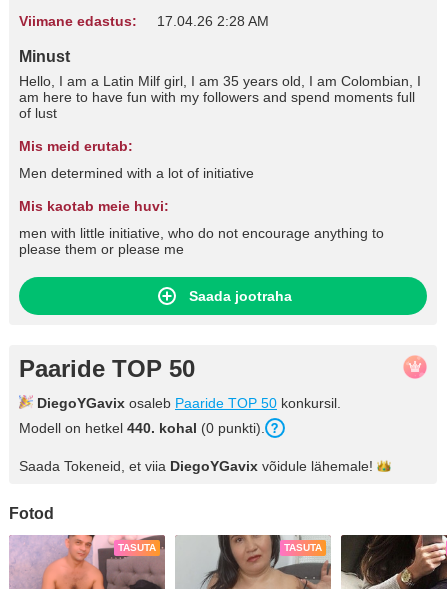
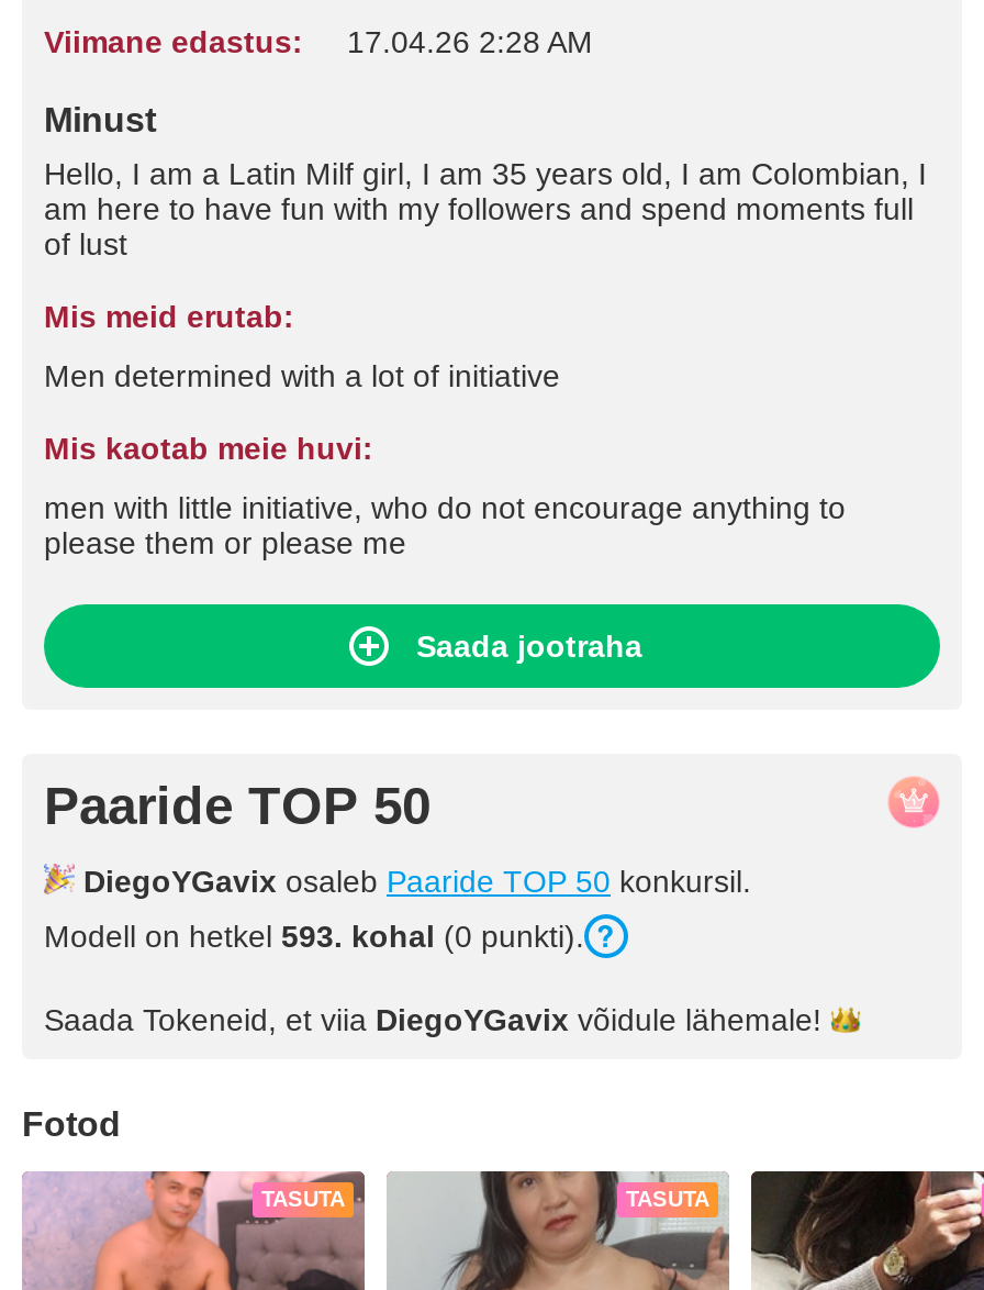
[19,420,265,436] Modell on hetkel 440. kohal (0 punkti). -> [44,919,584,954] Modell on hetkel 593. kohal (0 punkti).

